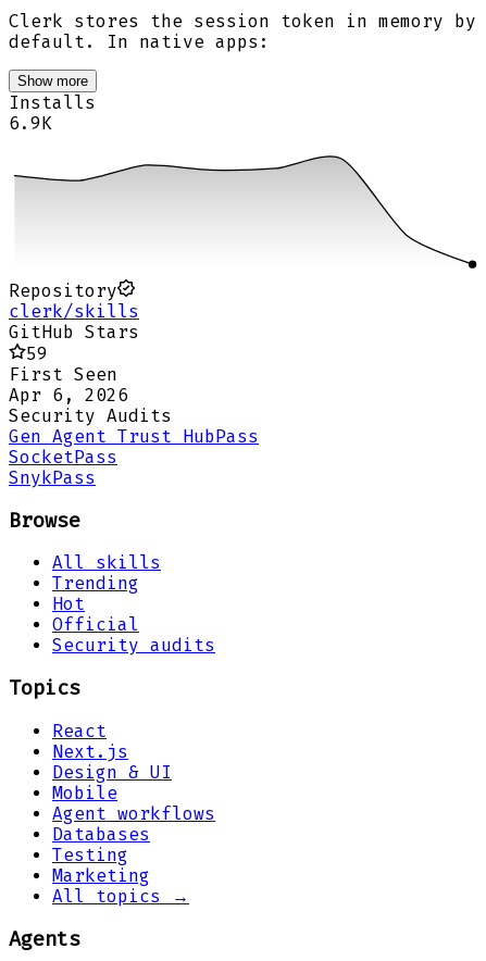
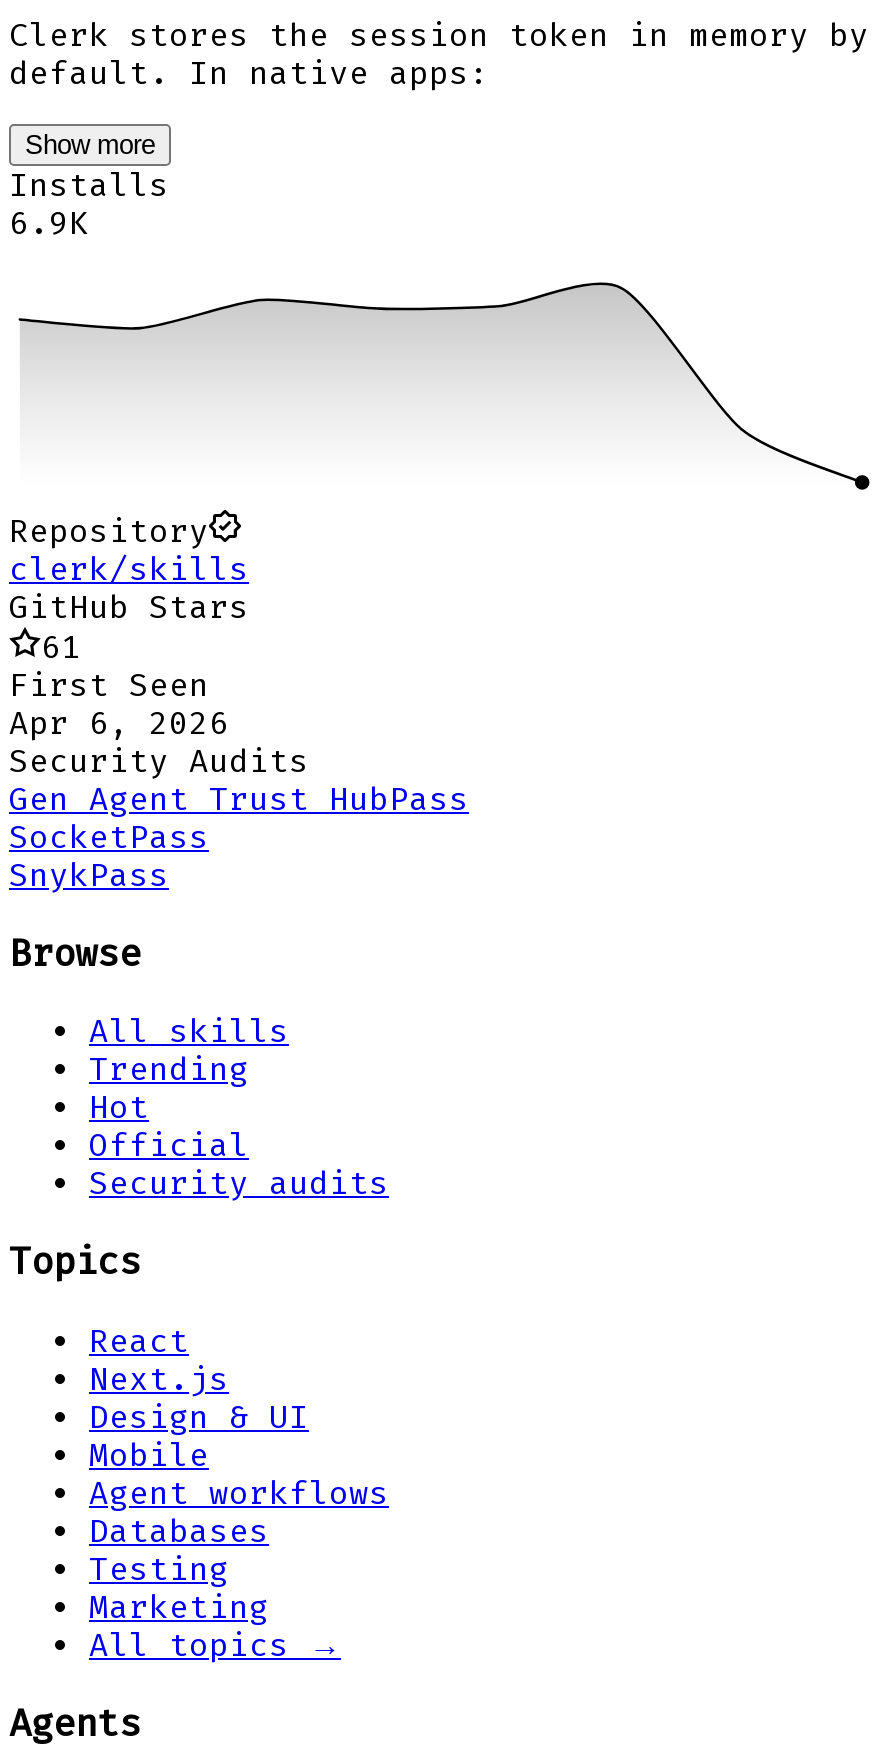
[26,344,48,364] 59 -> [41,628,81,666] 61

